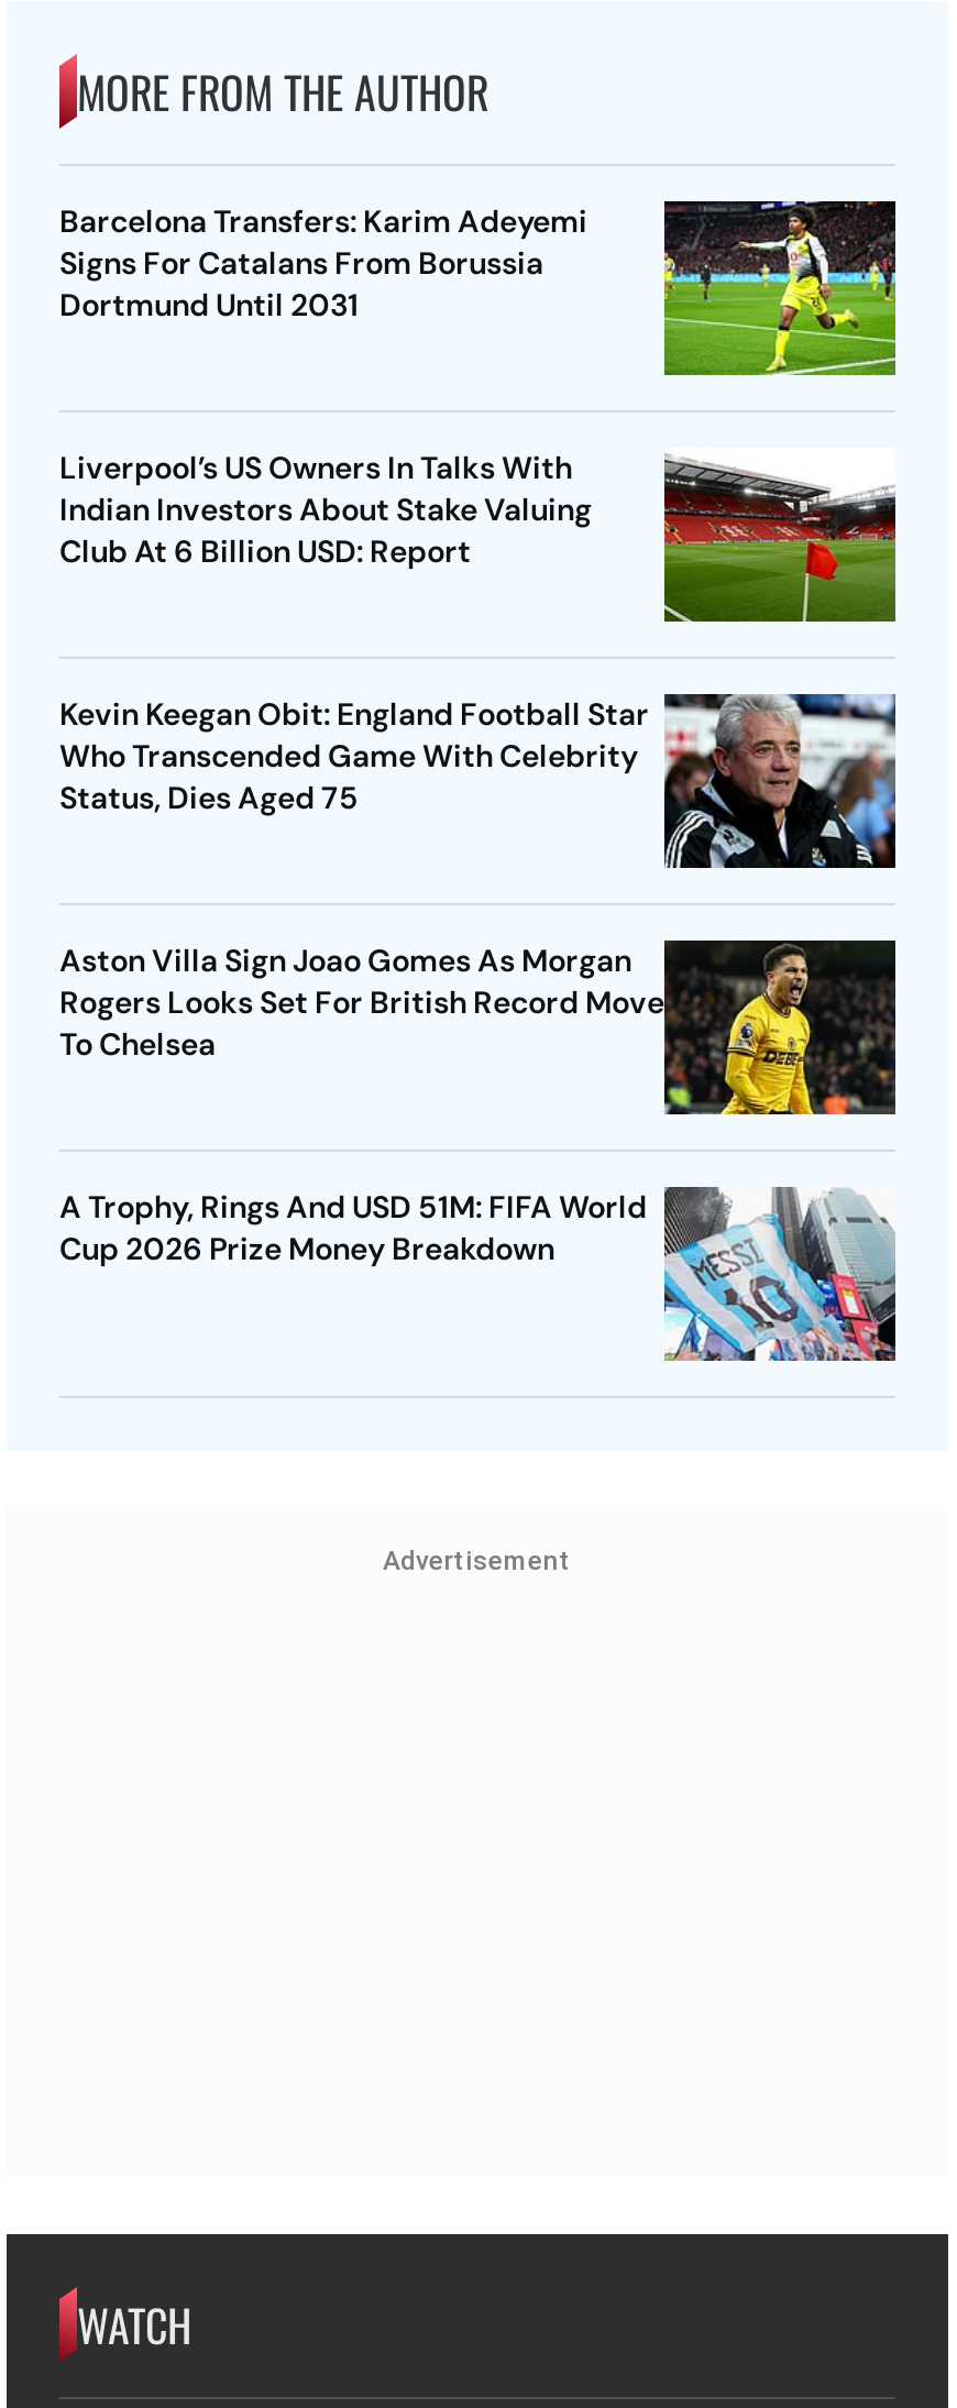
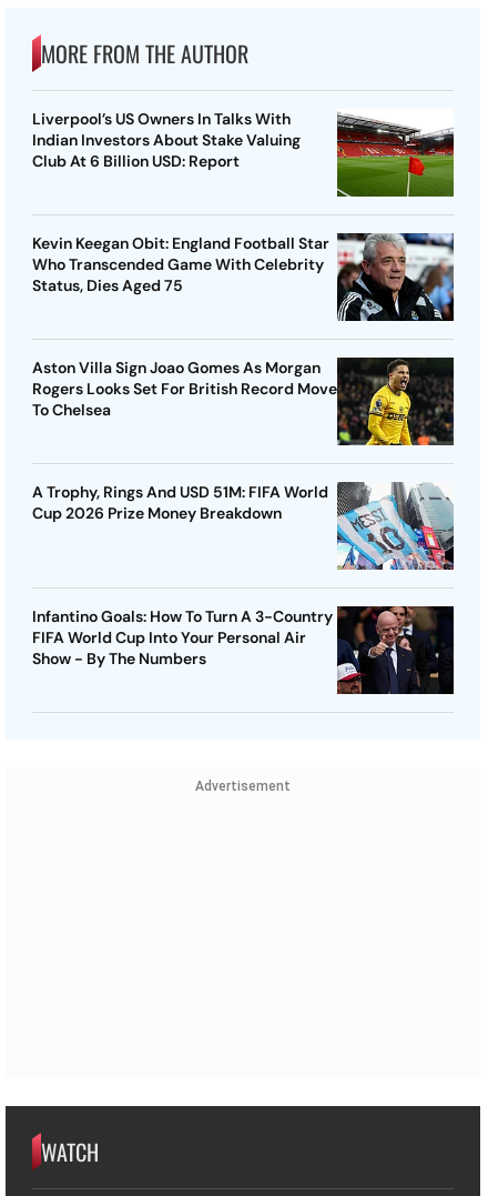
[59,198,898,376] [image] | Barcelona Transfers: Karim Adeyemi | Signs For Catalans From Borussia | Dortmund Until 2031 -> none
moved [59,447,900,1268] -> [32,109,456,523]: [image] | Liverpool’s US Owners In Talks With | Indian Investors About Stake Valuing | ... | A Trophy, Rings And USD 51M: FIFA World | Cup 2026 Prize Money Breakdown
moved [658,1184,900,1364] -> [334,481,456,572]: [image]
none -> [32,605,455,695] [image] | Infantino Goals: How To Turn A 3-Country | FIFA World Cup Into Your Personal Air | Show - By The Numbers

